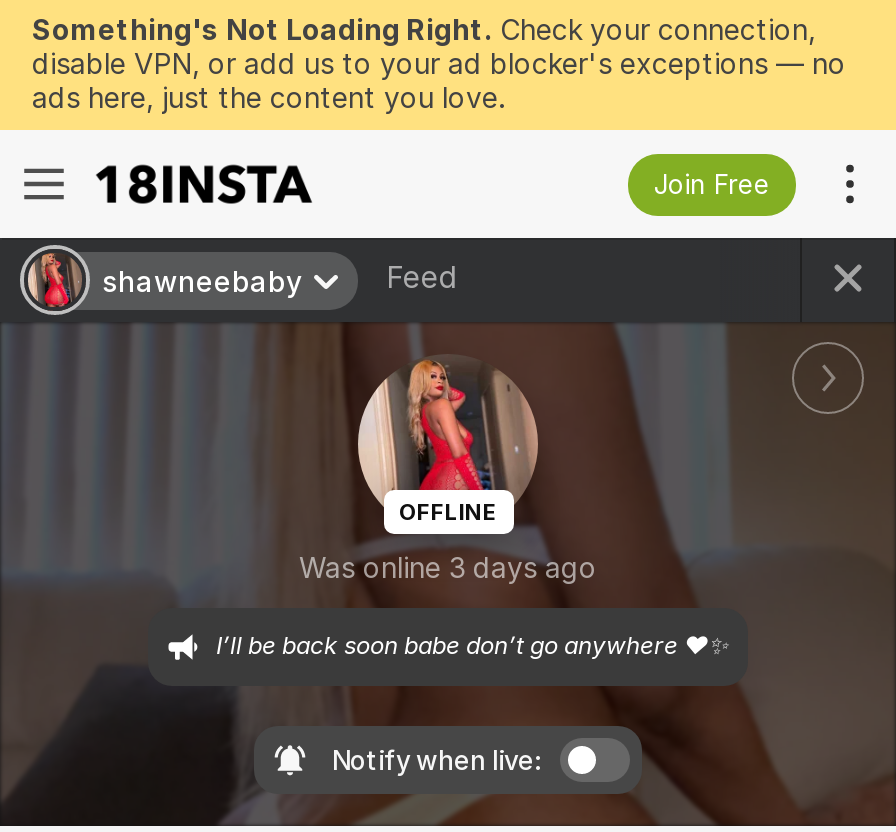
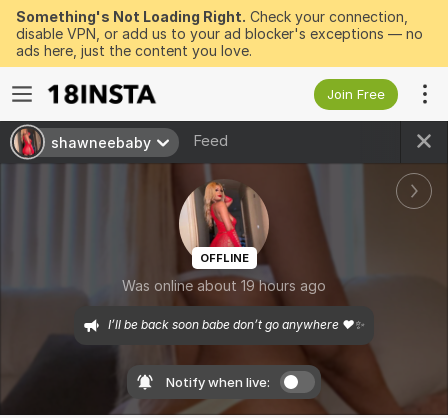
[299,551,597,585] Was online 3 days ago -> [122,277,326,294] Was online about 19 hours ago

